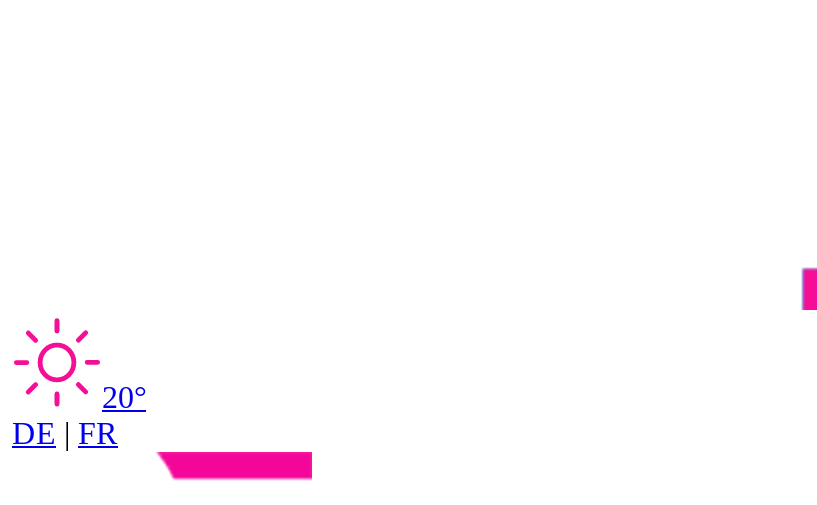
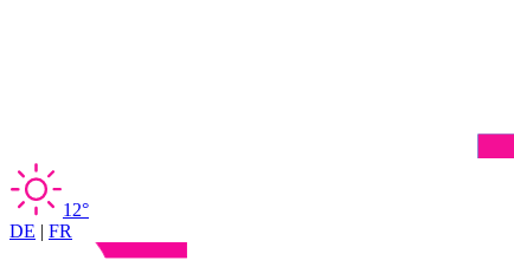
[102,380,146,414] 20° -> [63,200,89,220] 12°

